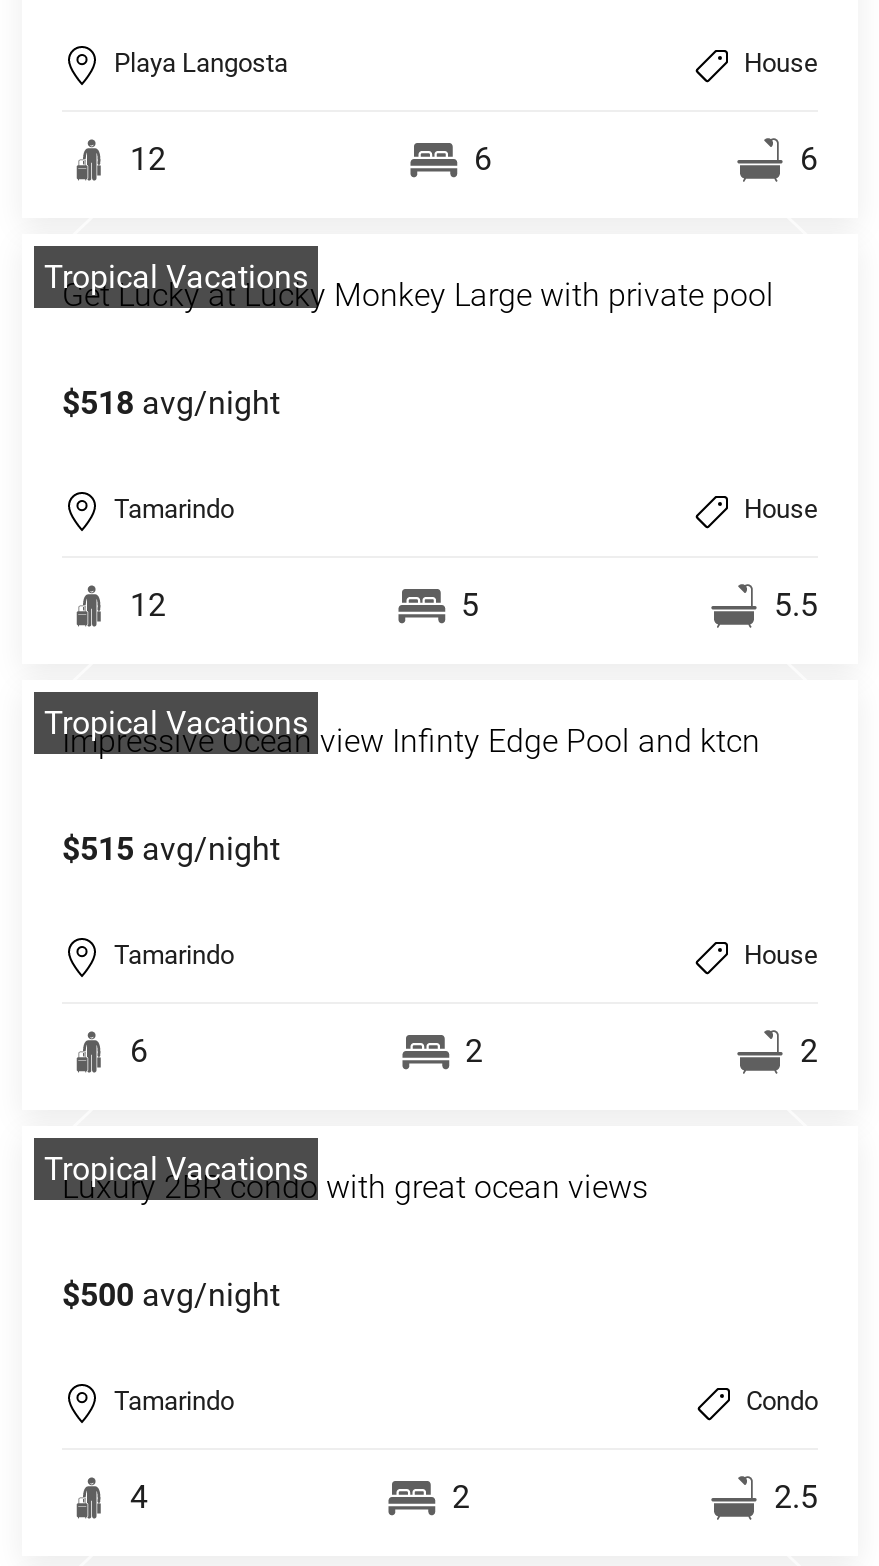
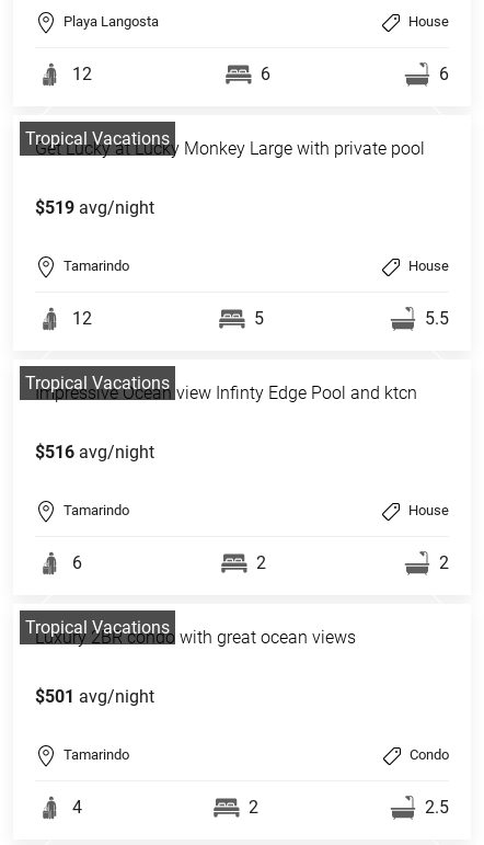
[62,384,280,422] $518 avg/night -> [35,197,154,218] $519 avg/night
[62,830,280,868] $515 avg/night -> [35,442,154,463] $516 avg/night
[62,1276,280,1314] $500 avg/night -> [35,686,154,707] $501 avg/night

